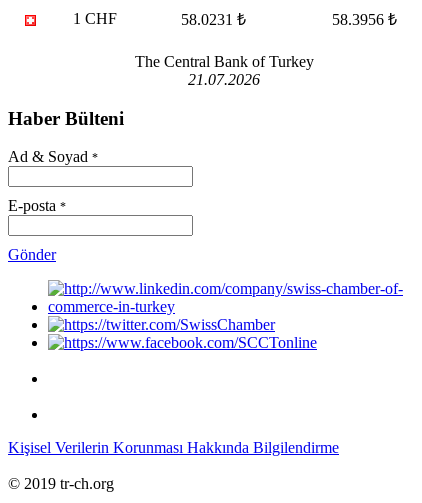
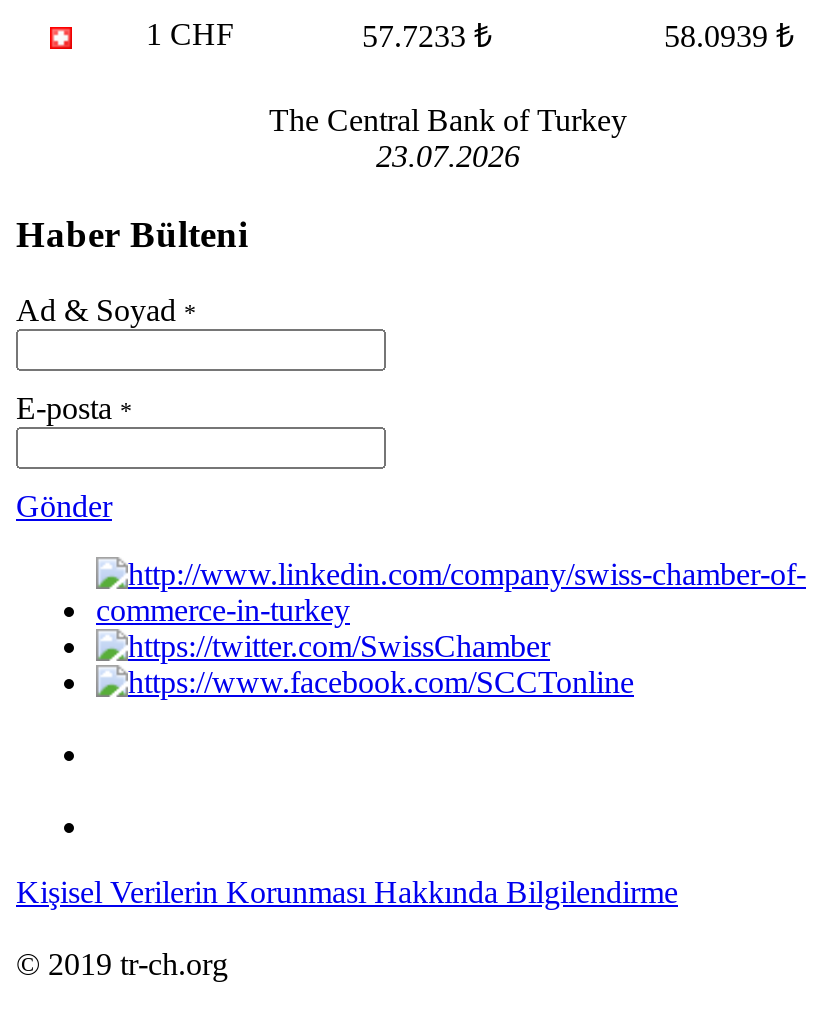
[181,11,246,28] 58.0231 ₺ -> [362,19,492,53] 57.7233 ₺
[332,11,397,28] 58.3956 ₺ -> [664,19,794,53] 58.0939 ₺
[188,71,260,88] 21.07.2026 -> [376,139,520,173] 23.07.2026

